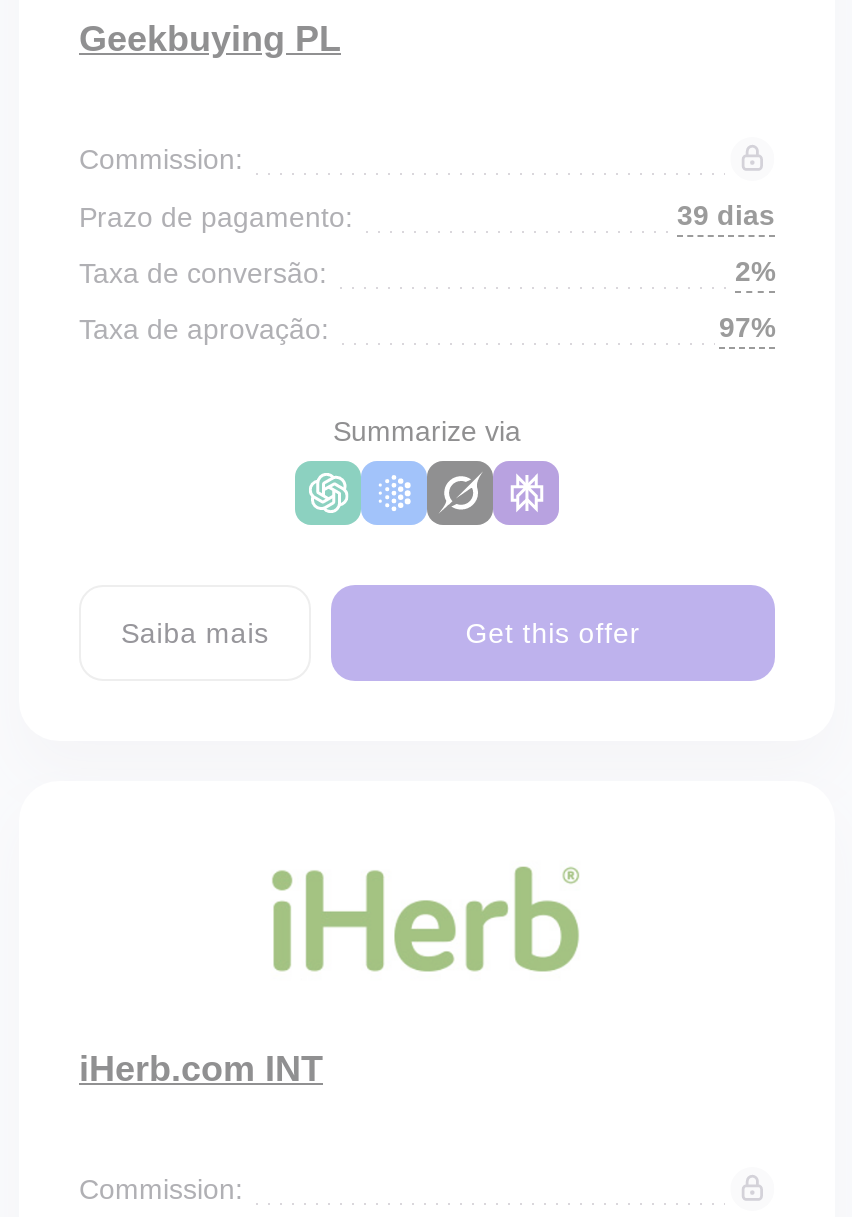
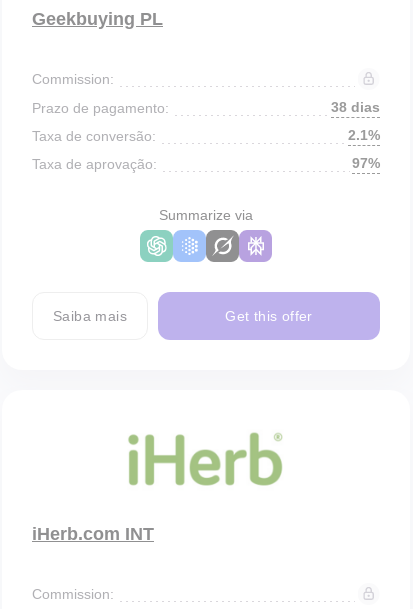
[677,199,775,231] 39 dias -> [331,99,380,115] 38 dias
[735,255,775,287] 2% -> [348,127,380,143] 2.1%

